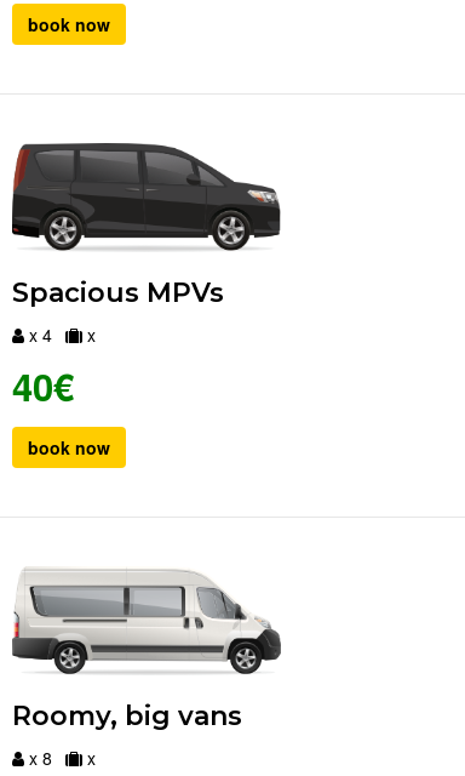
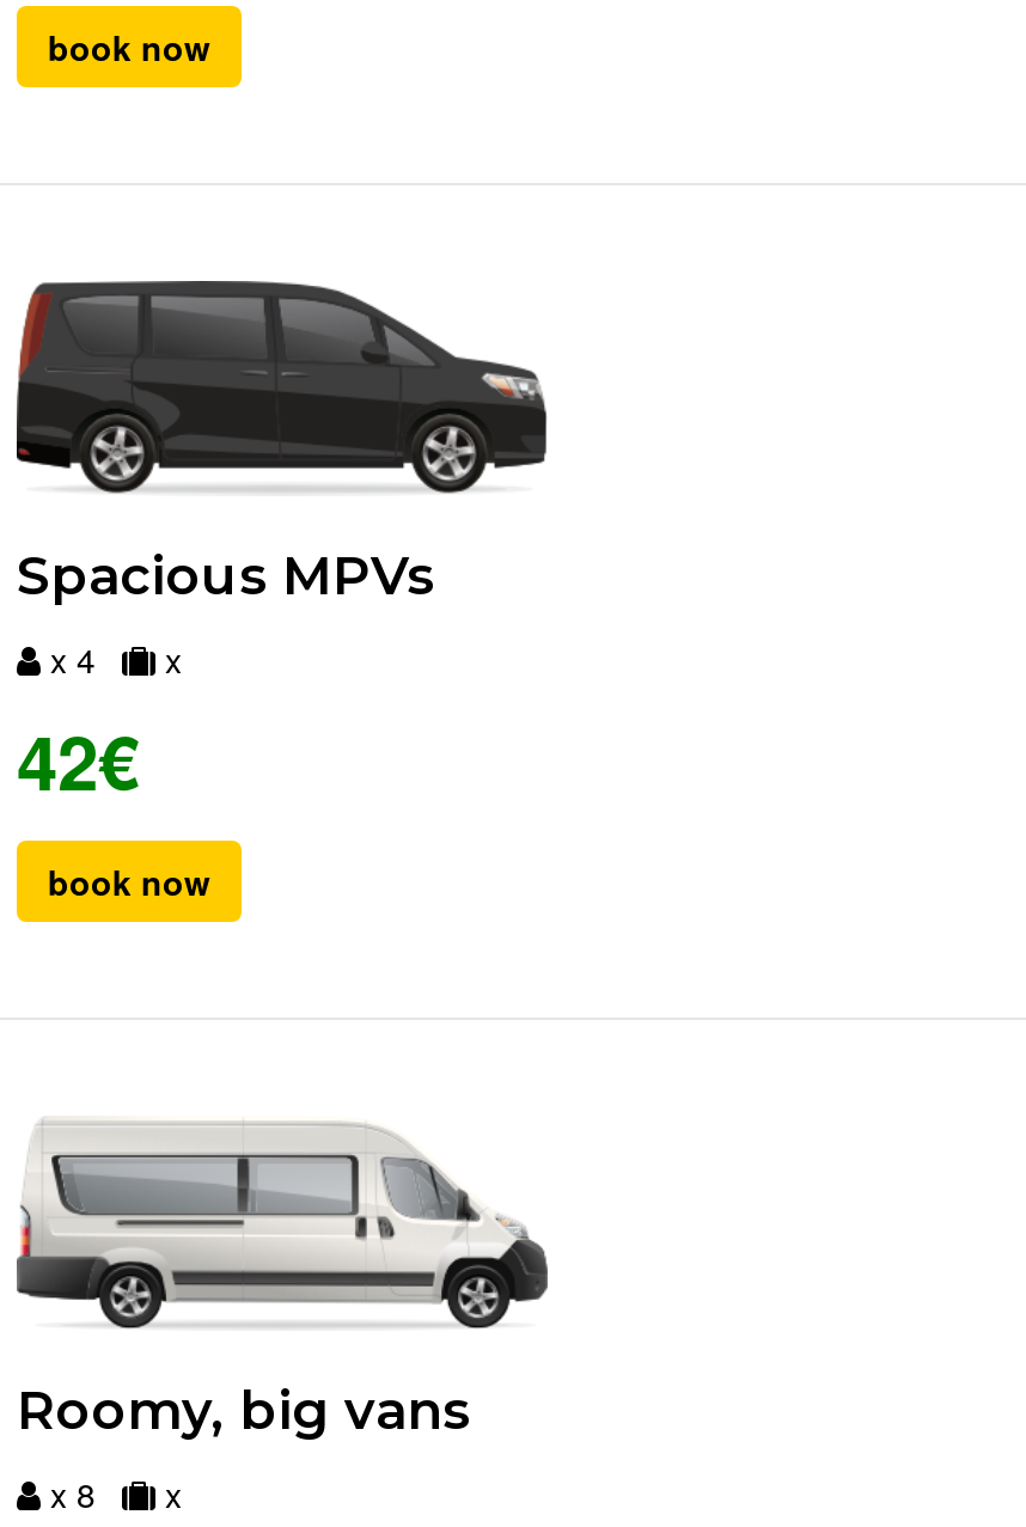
[12,359,74,413] 40€ -> [17,706,139,814] 42€

